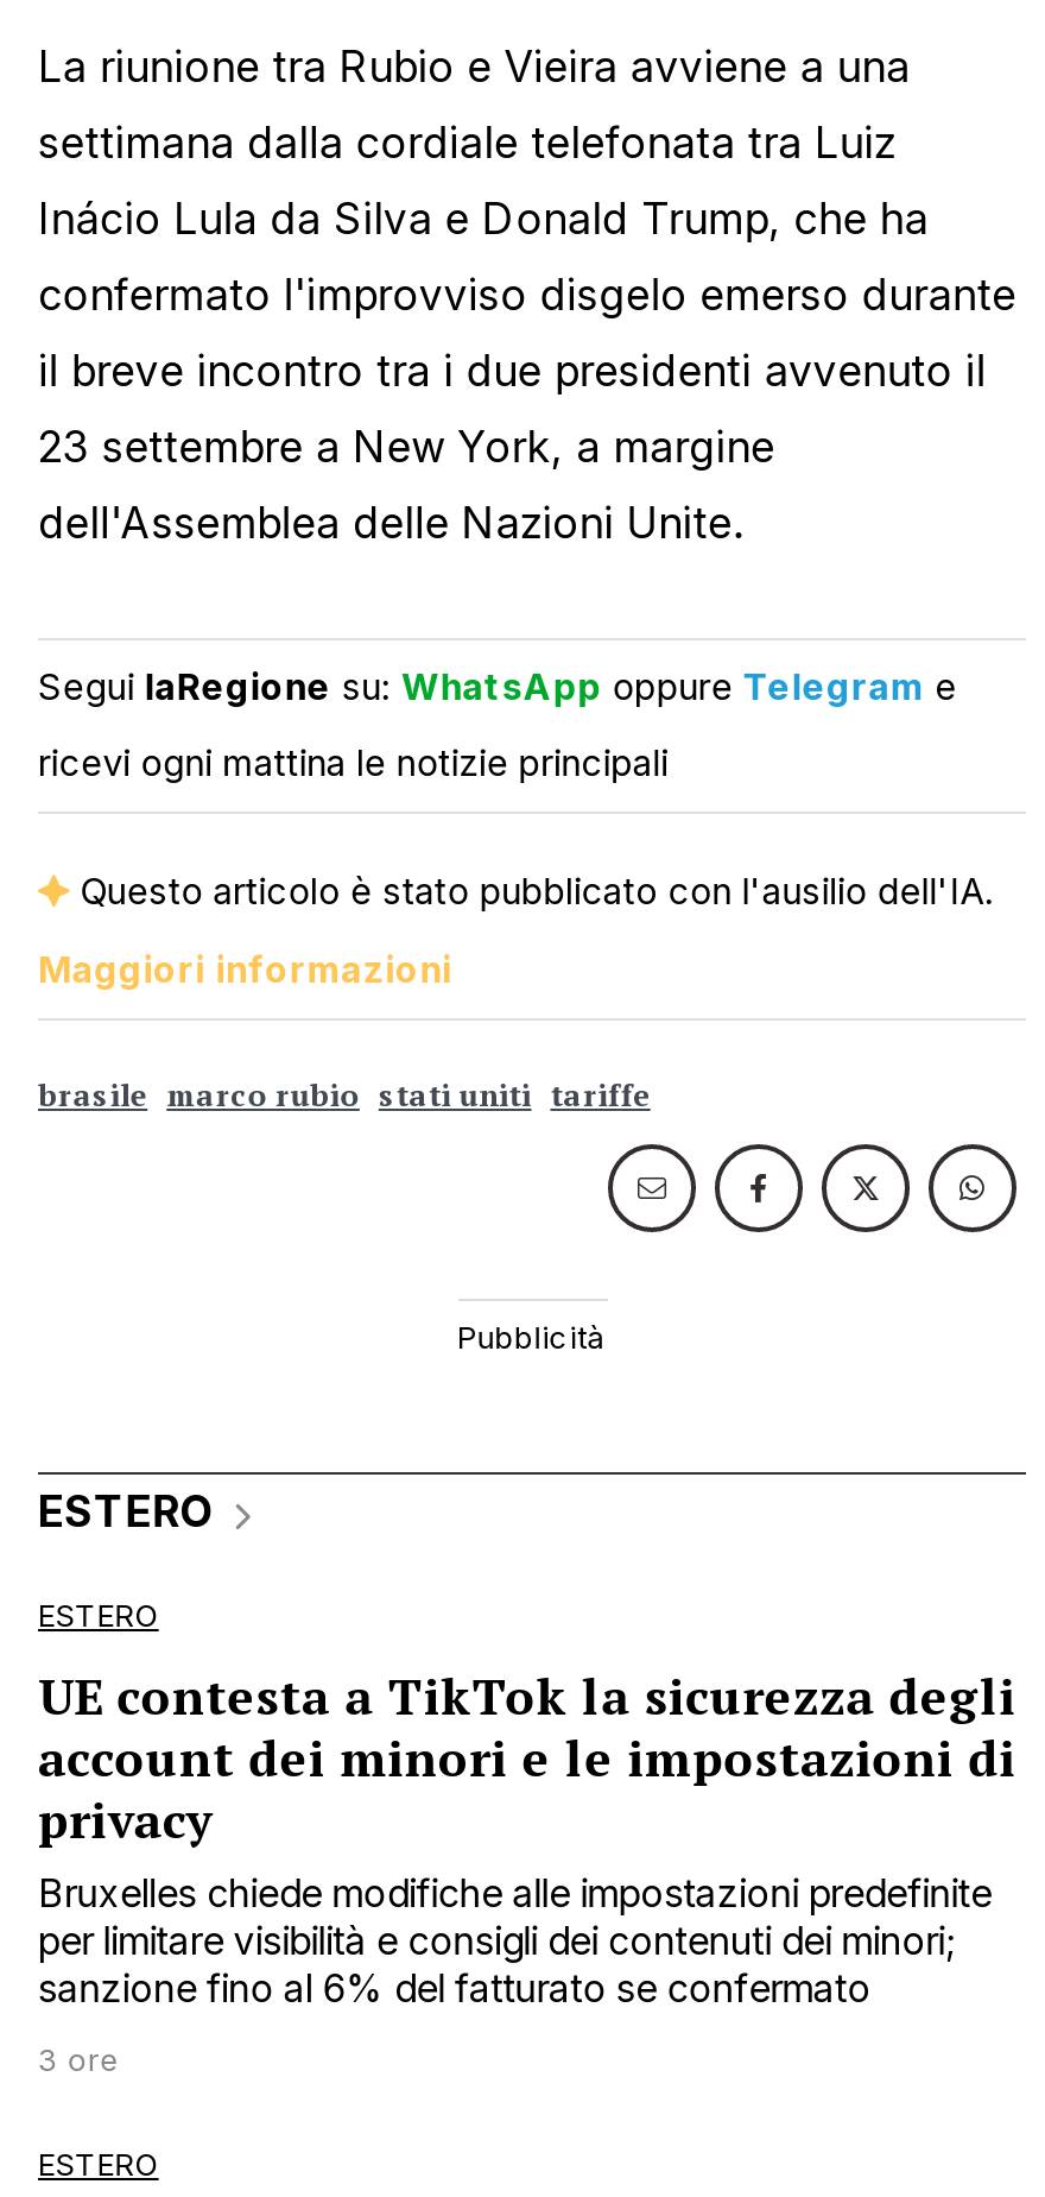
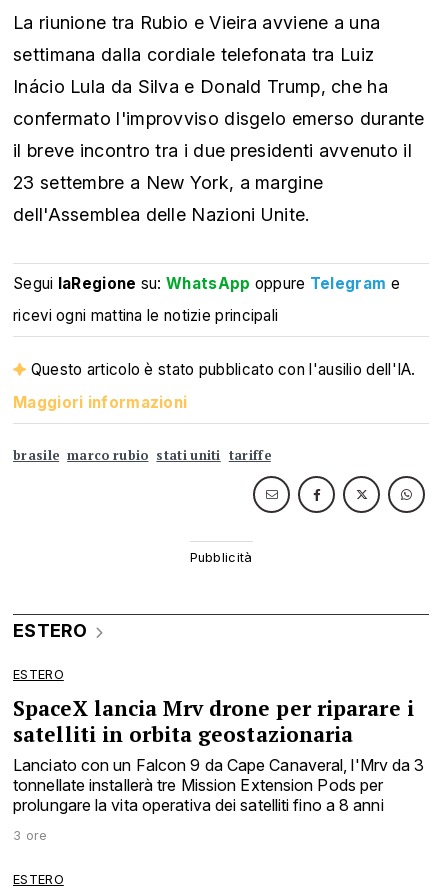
[38,1662,1016,2012] UE contesta a TikTok la sicurezza degli | account dei minori e le impostazioni di | privacy | Bruxelles chiede modifiche alle impostazioni predefinite | per limitare visibilità e consigli dei contenuti dei minori; | sanzione fino al 6% del fatturato se confermato -> [13,694,424,815] SpaceX lancia Mrv drone per riparare i | satelliti in orbita geostazionaria | Lanciato con un Falcon 9 da Cape Canaveral, l'Mrv da 3 | tonnellate installerà tre Mission Extension Pods per | prolungare la vita operativa dei satelliti fino a 8 anni

